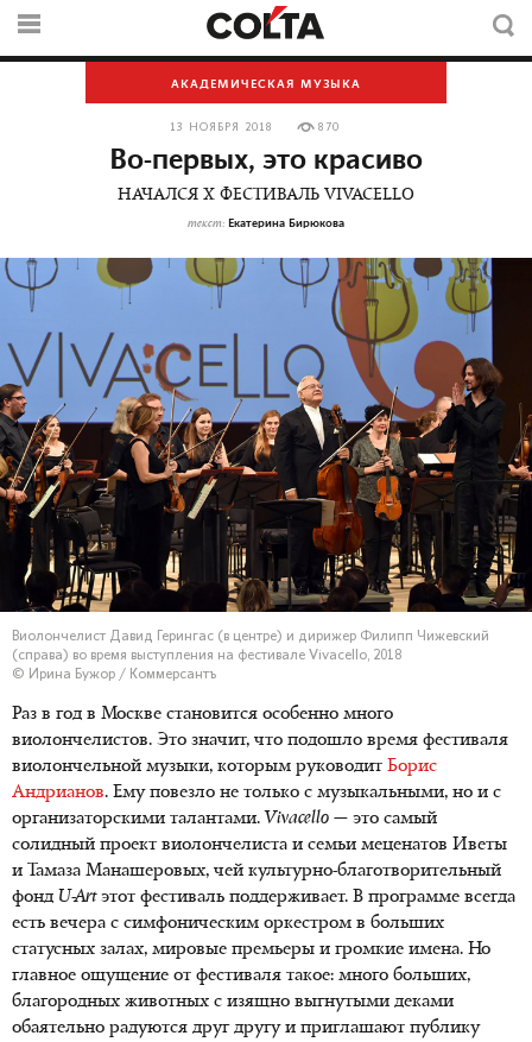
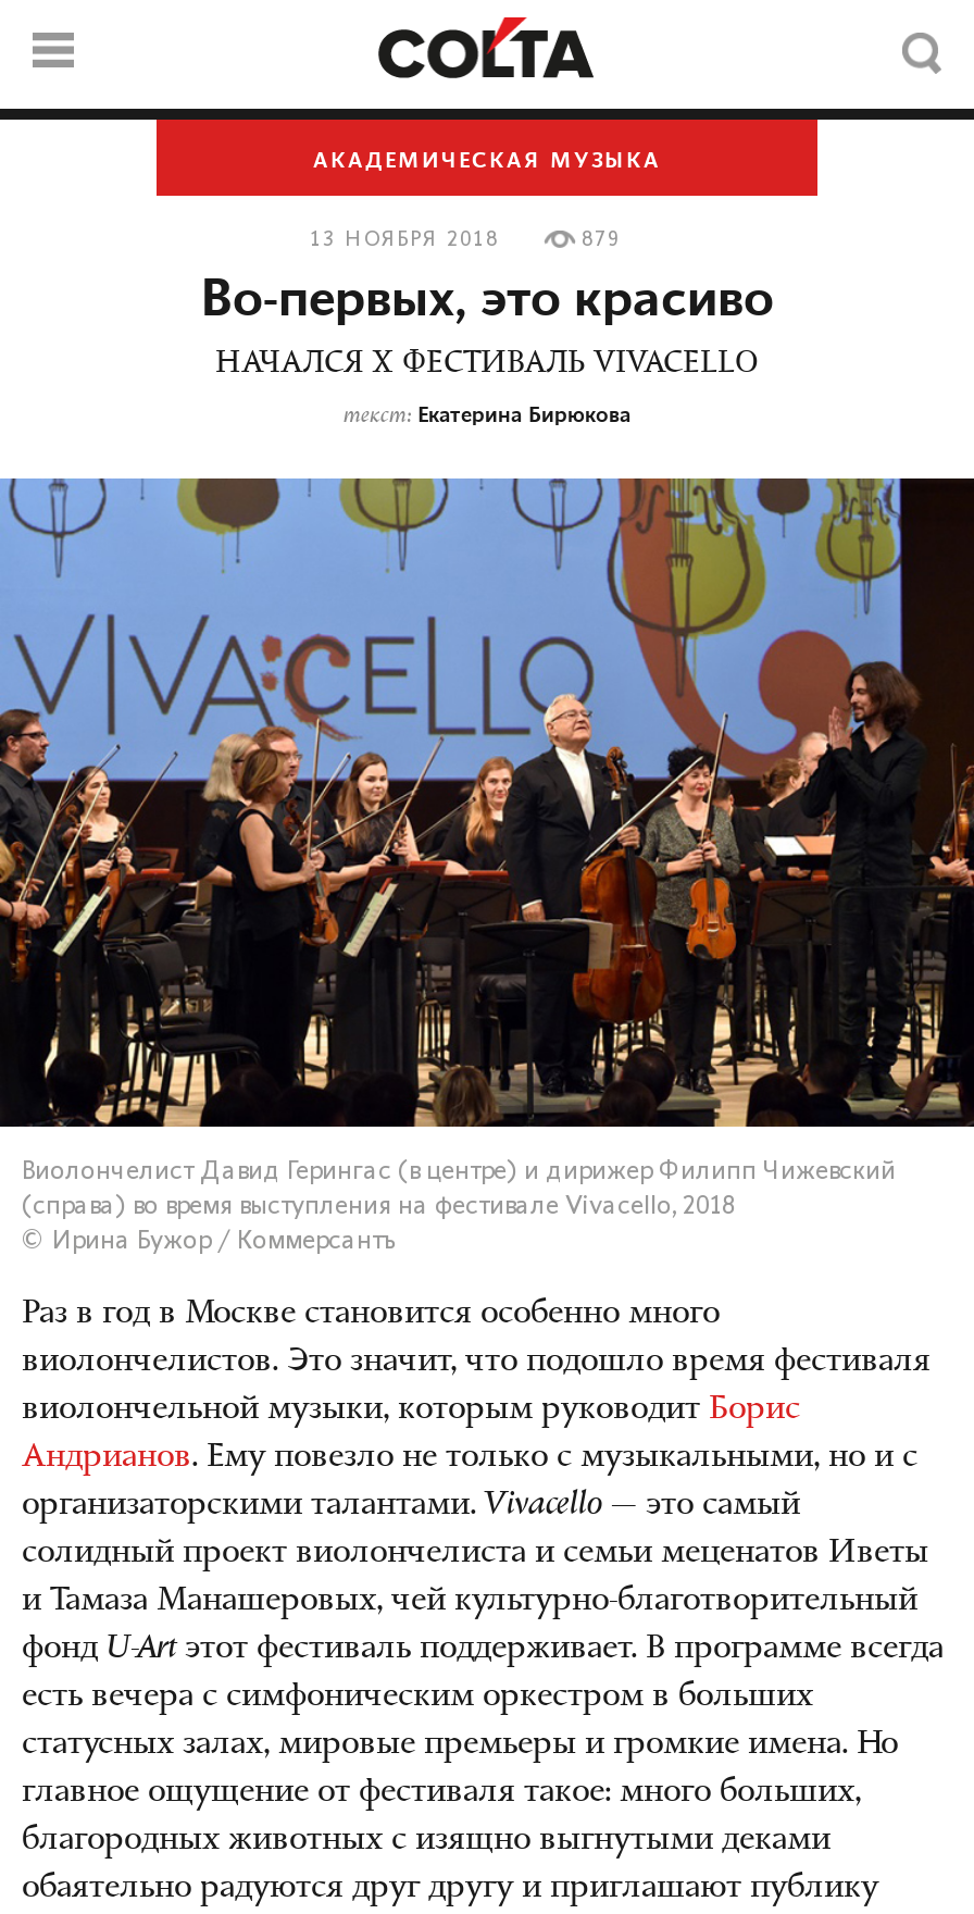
[318,121,339,134] 870 -> [582,228,621,252] 879

